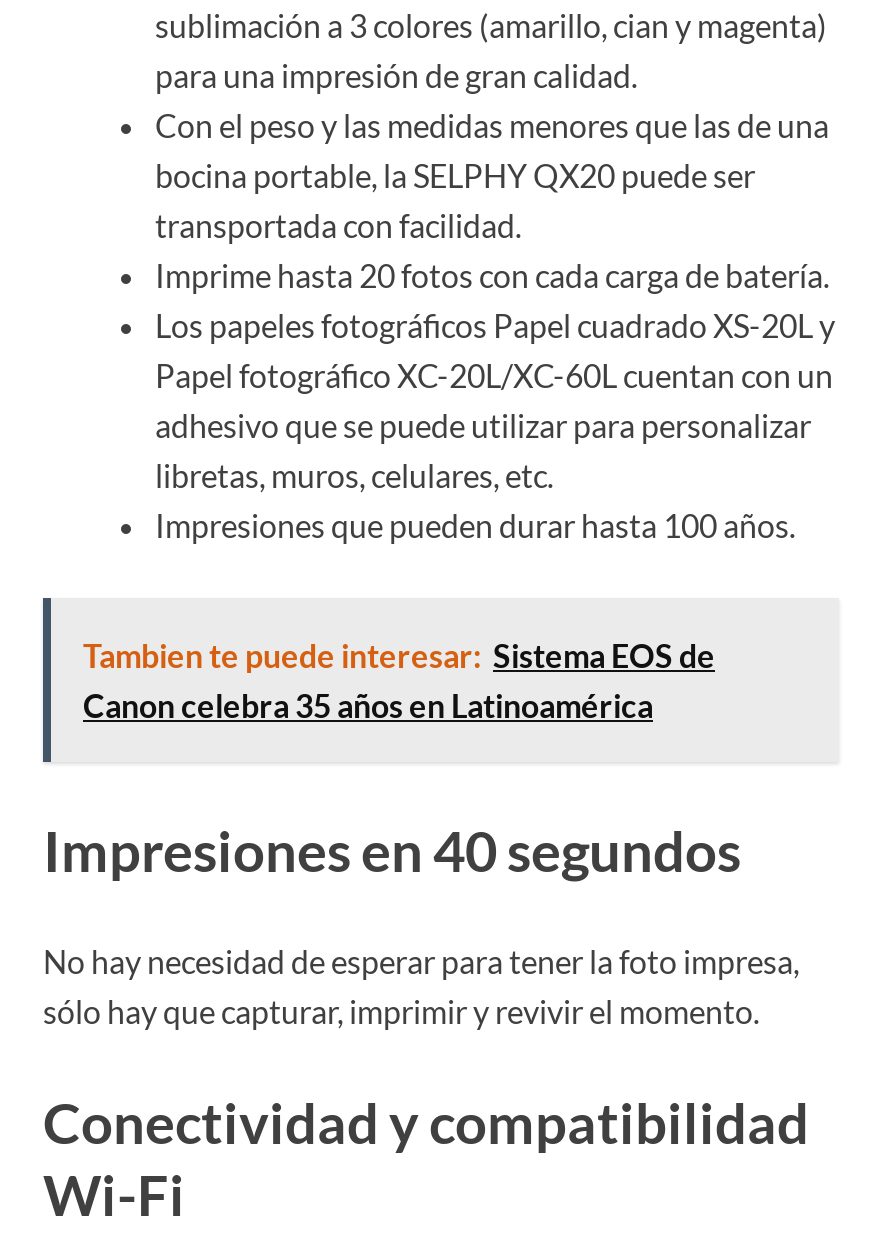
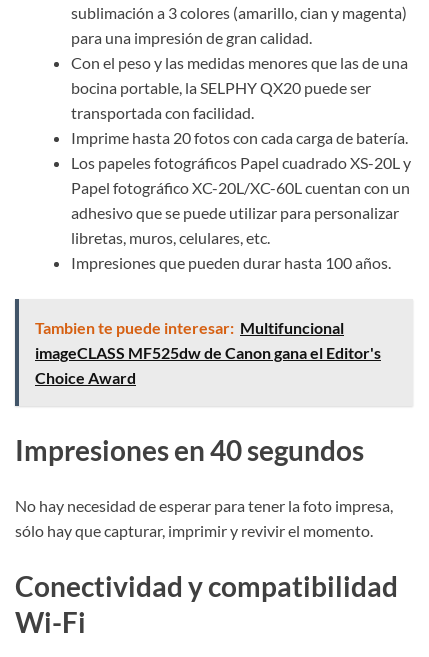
[83,637,715,725] Tambien te puede interesar: Sistema EOS de | Canon celebra 35 años en Latinoamérica -> [35,318,381,387] Tambien te puede interesar: Multifuncional | imageCLASS MF525dw de Canon gana el Editor's | Choice Award

